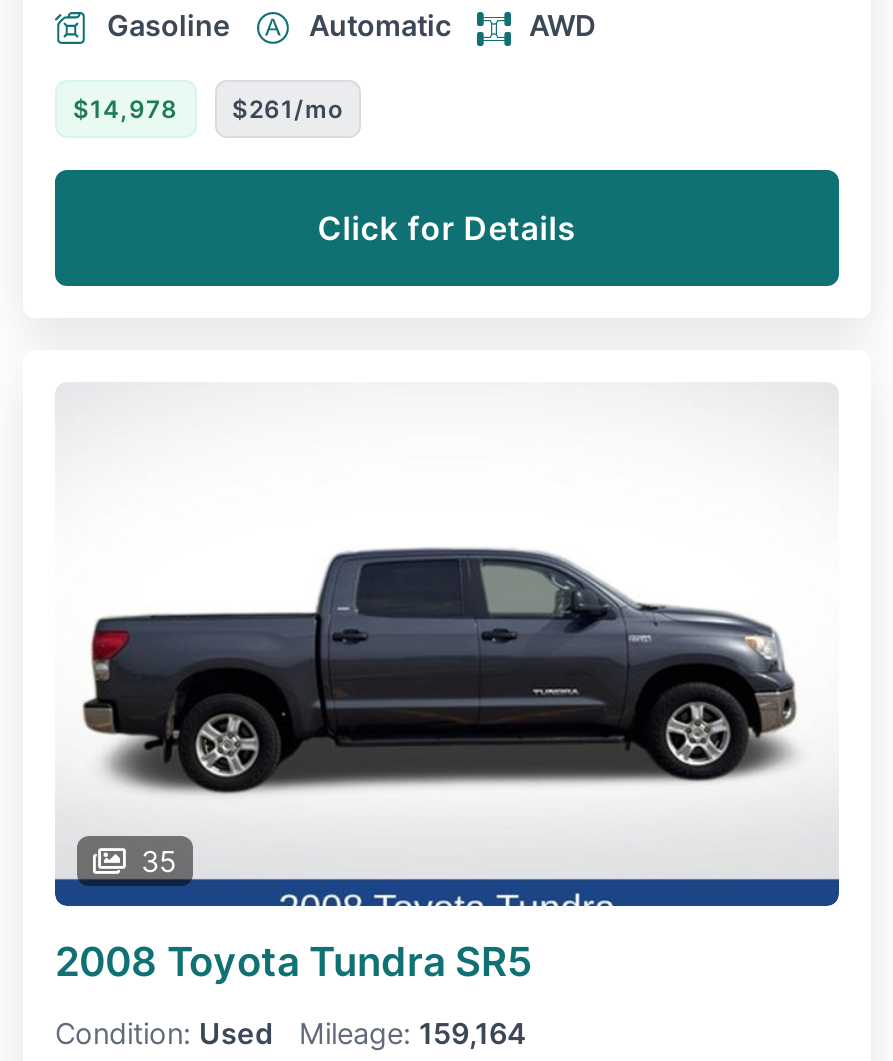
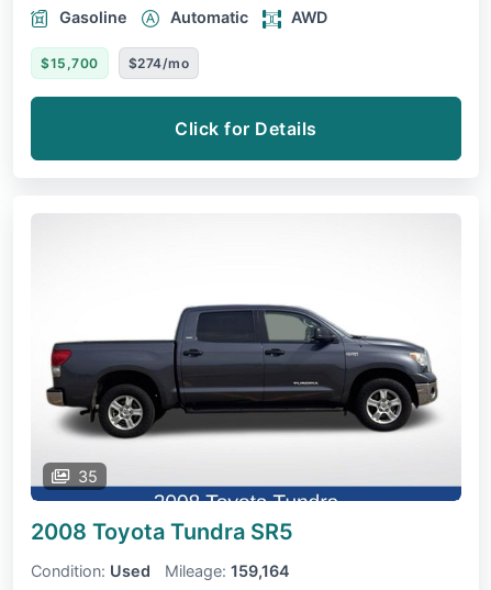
[73,95,343,125] $14,978 | $261/mo -> [41,55,189,72] $15,700 | $274/mo

